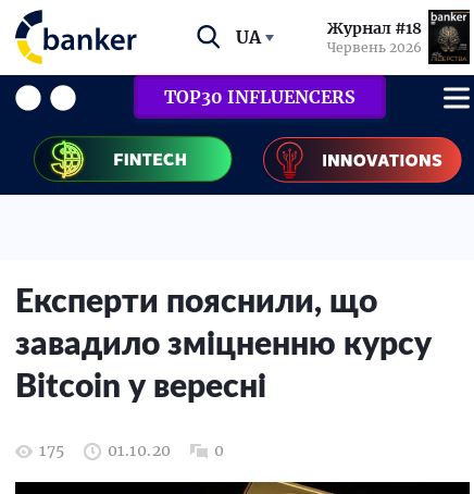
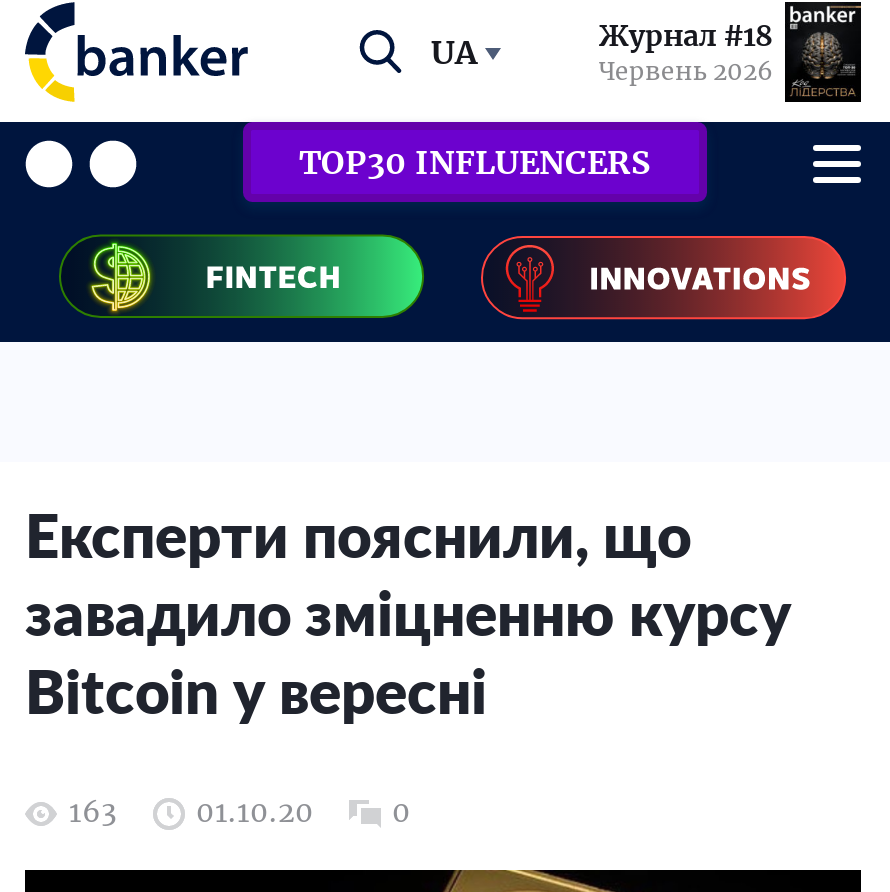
[39,441,65,460] 175 -> [69,794,118,830] 163

